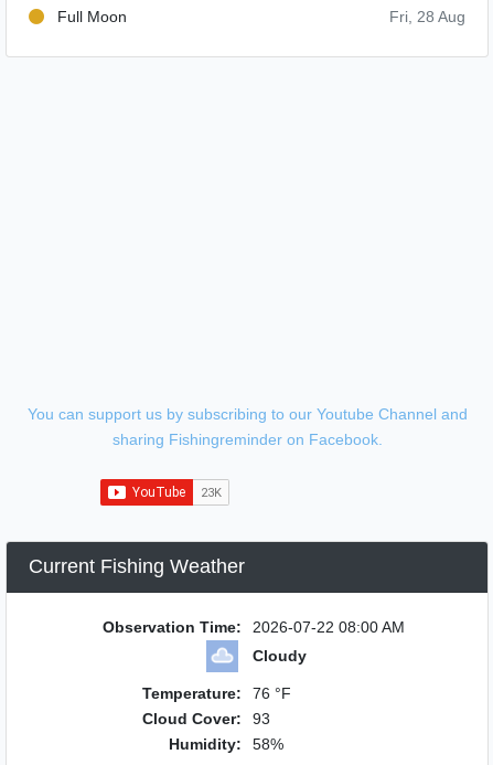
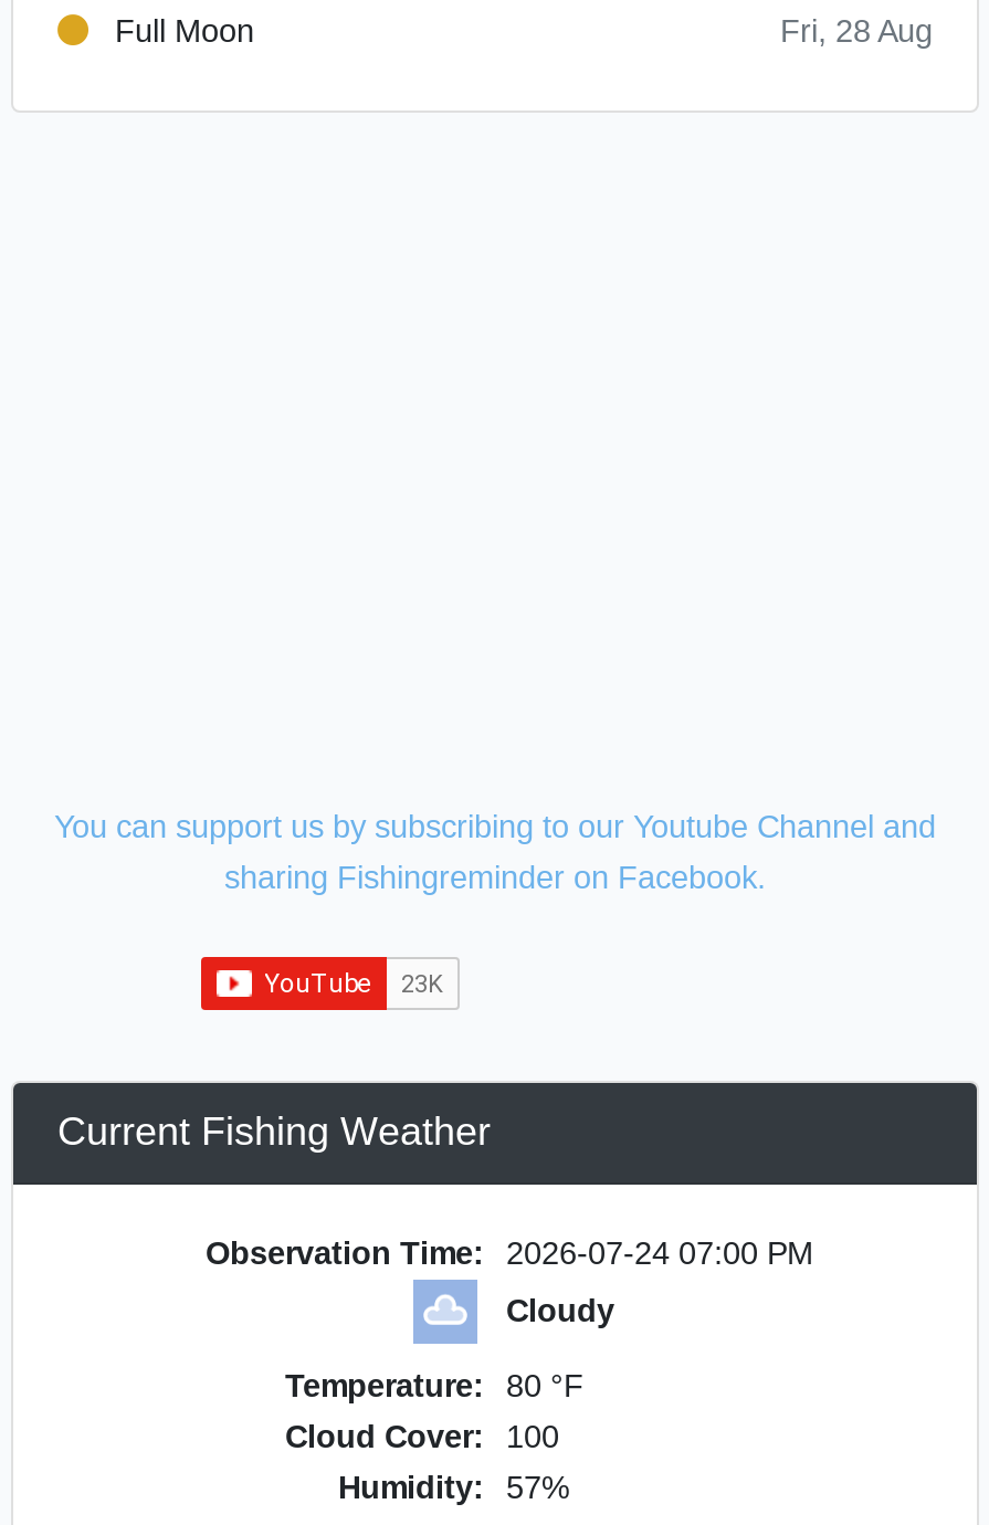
[103,618,405,636] Observation Time: 2026-07-22 08:00 AM -> [206,1235,813,1270] Observation Time: 2026-07-24 07:00 PM
[142,684,291,702] Temperature: 76 °F -> [285,1367,583,1402] Temperature: 80 °F
[142,709,270,727] Cloud Cover: 93 -> [285,1418,559,1453] Cloud Cover: 100
[169,735,283,752] Humidity: 58% -> [338,1469,568,1504] Humidity: 57%

